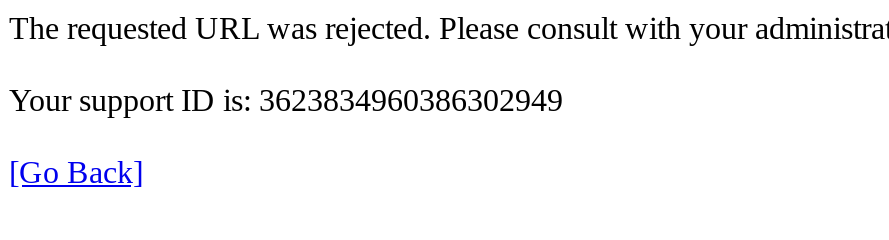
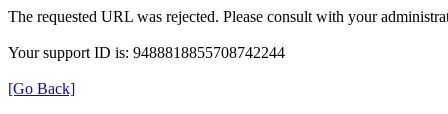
[9,83,563,117] Your support ID is: 3623834960386302949 -> [8,44,285,61] Your support ID is: 9488818855708742244

